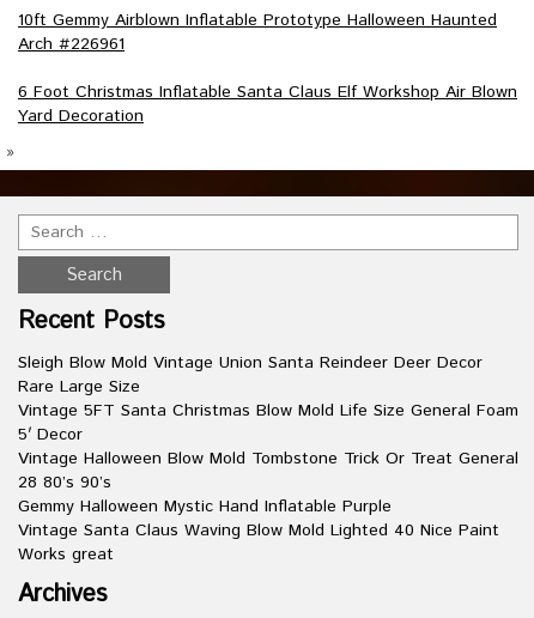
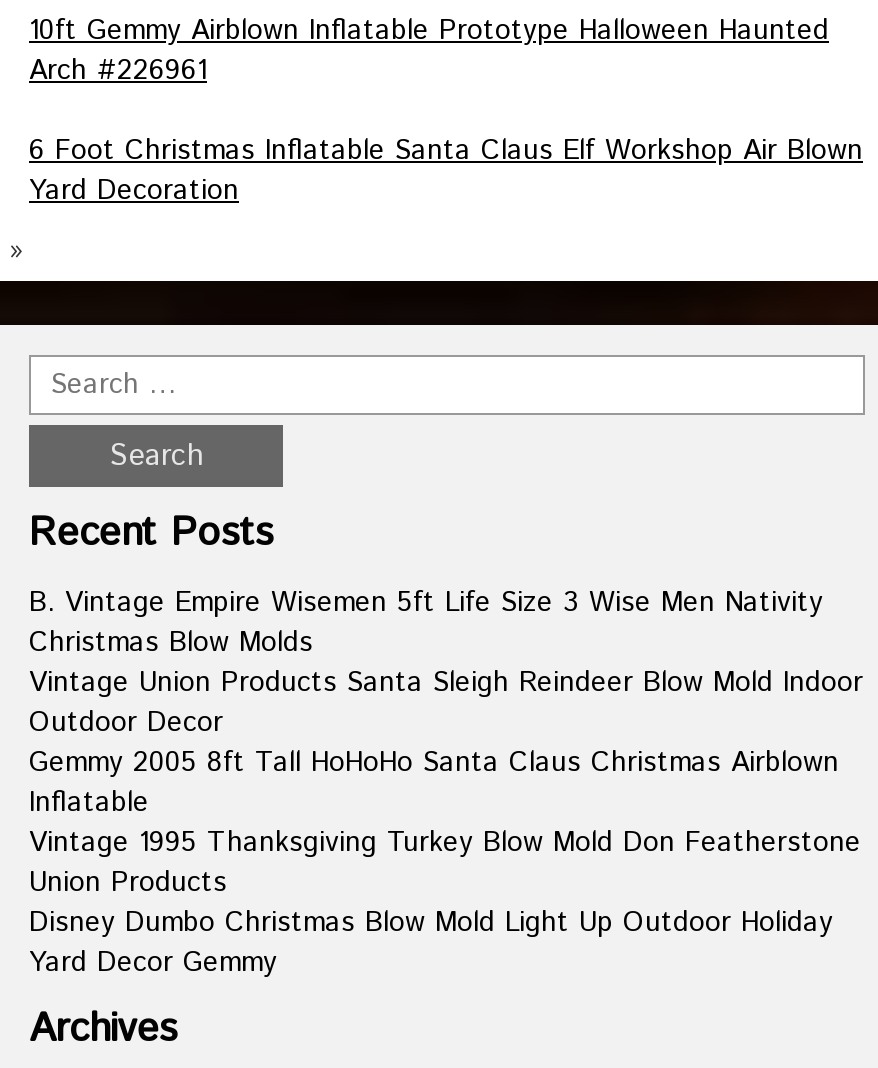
[18,351,518,566] Sleigh Blow Mold Vintage Union Santa Reindeer Deer Decor | Rare Large Size | Vintage 5FT Santa Christmas Blow Mold Life Size General Foam | 5′ Decor | Vintage Halloween Blow Mold Tombstone Trick Or Treat General | 28 80’s 90’s | Gemmy Halloween Mystic Hand Inflatable Purple | Vintage Santa Claus Waving Blow Mold Lighted 40 Nice Paint | Works great -> [29,583,863,983] B. Vintage Empire Wisemen 5ft Life Size 3 Wise Men Nativity | Christmas Blow Molds | Vintage Union Products Santa Sleigh Reindeer Blow Mold Indoor | Outdoor Decor | Gemmy 2005 8ft Tall HoHoHo Santa Claus Christmas Airblown | Inflatable | Vintage 1995 Thanksgiving Turkey Blow Mold Don Featherstone | Union Products | Disney Dumbo Christmas Blow Mold Light Up Outdoor Holiday | Yard Decor Gemmy

